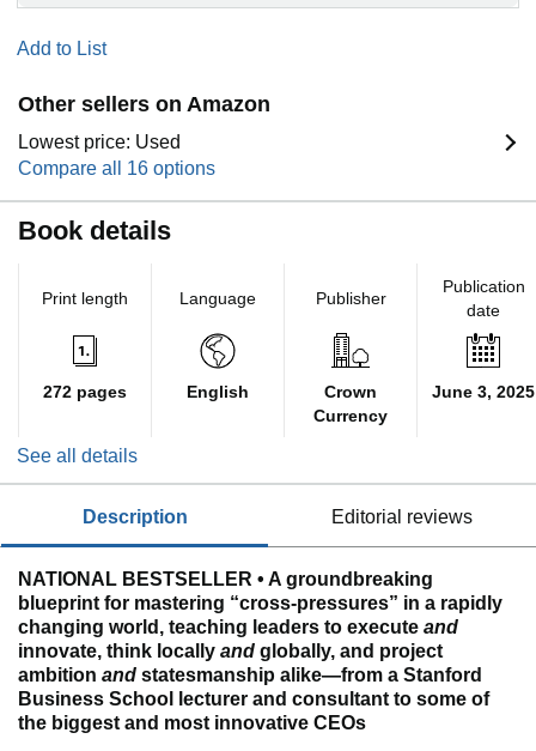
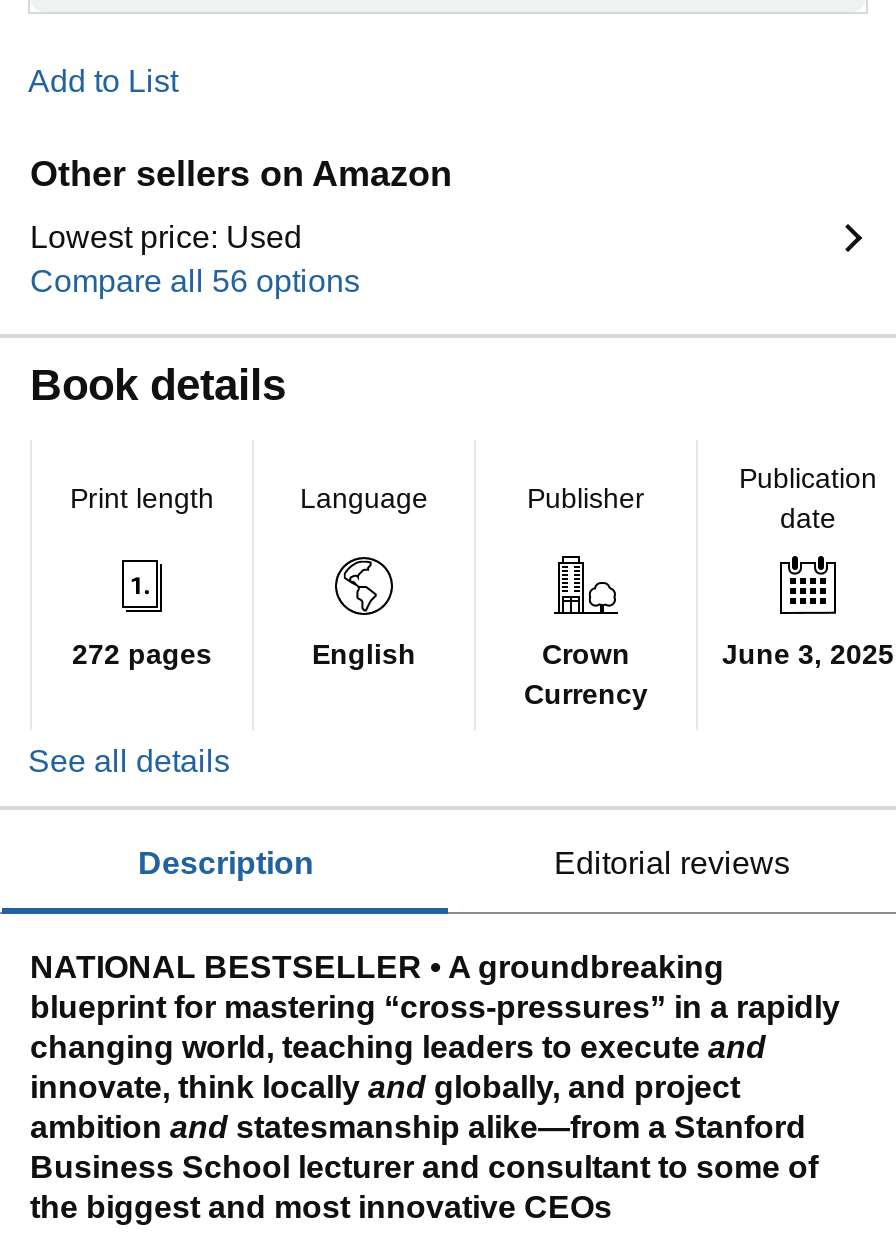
[18,158,215,179] Compare all 16 options -> [30,264,360,298] Compare all 56 options

